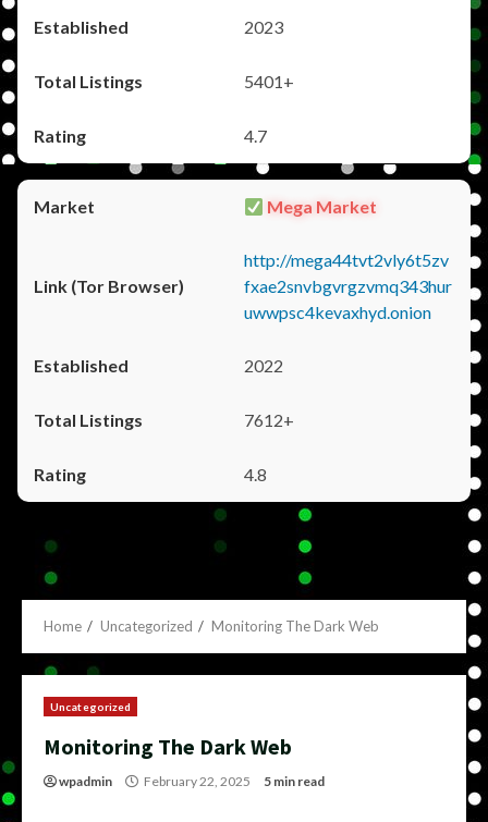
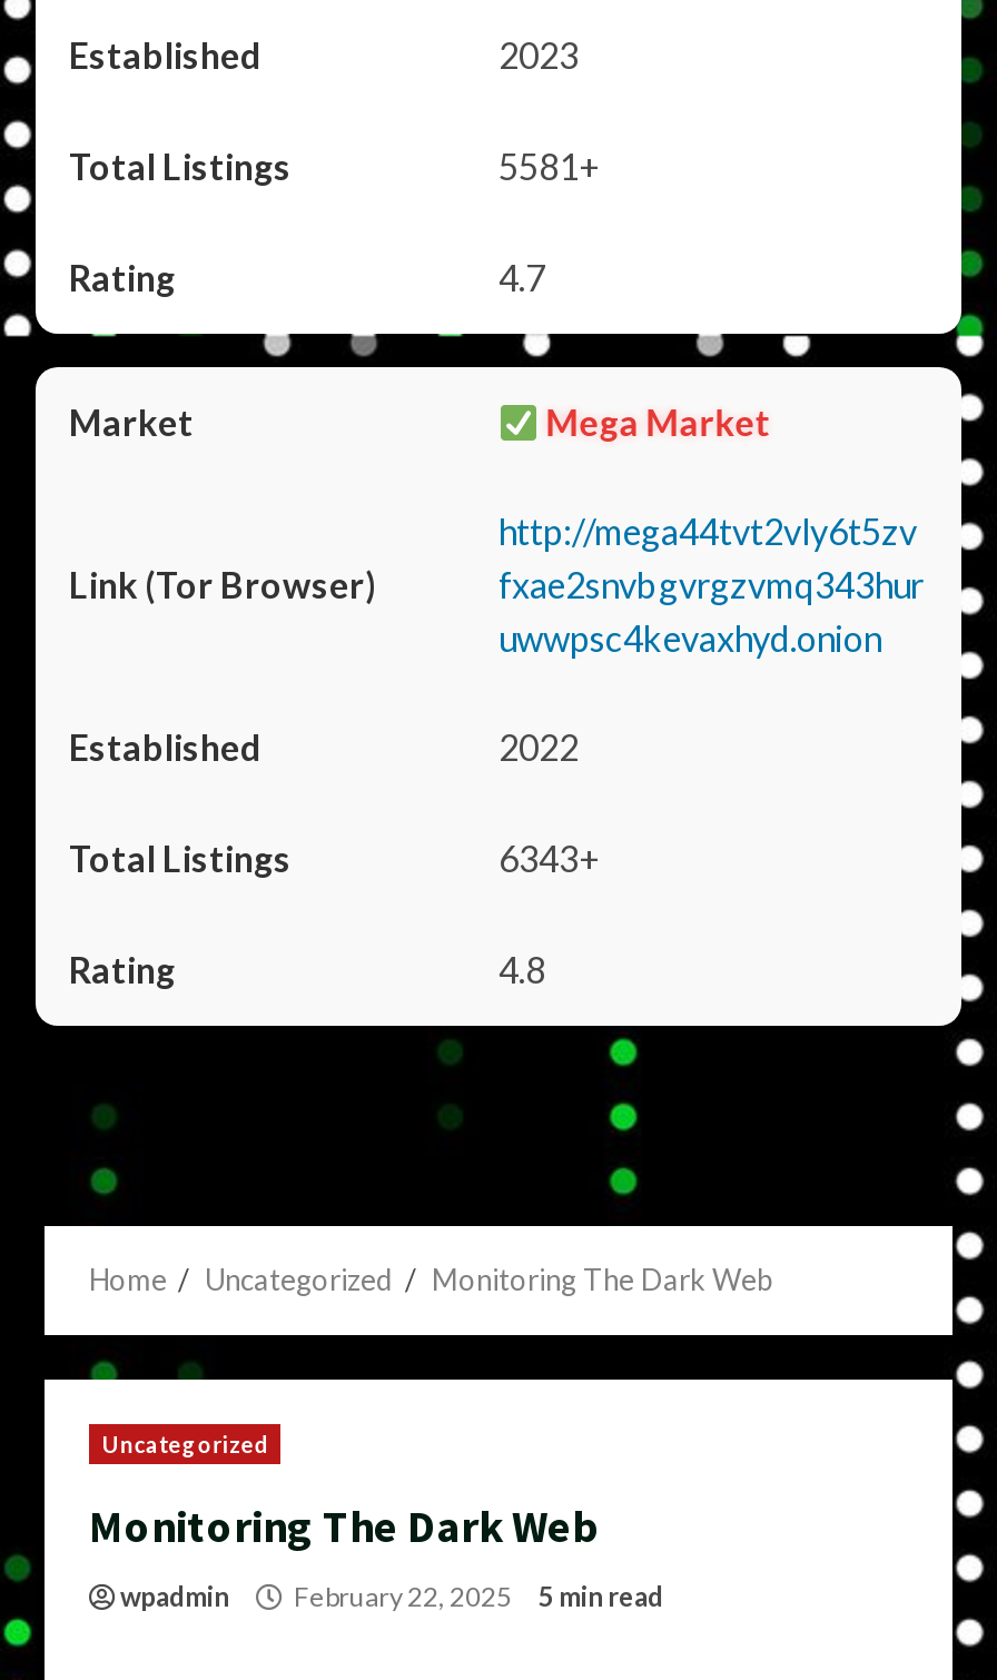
[244,71,294,91] 5401+ -> [498,145,601,187] 5581+
[244,409,294,430] 7612+ -> [498,837,601,879] 6343+

